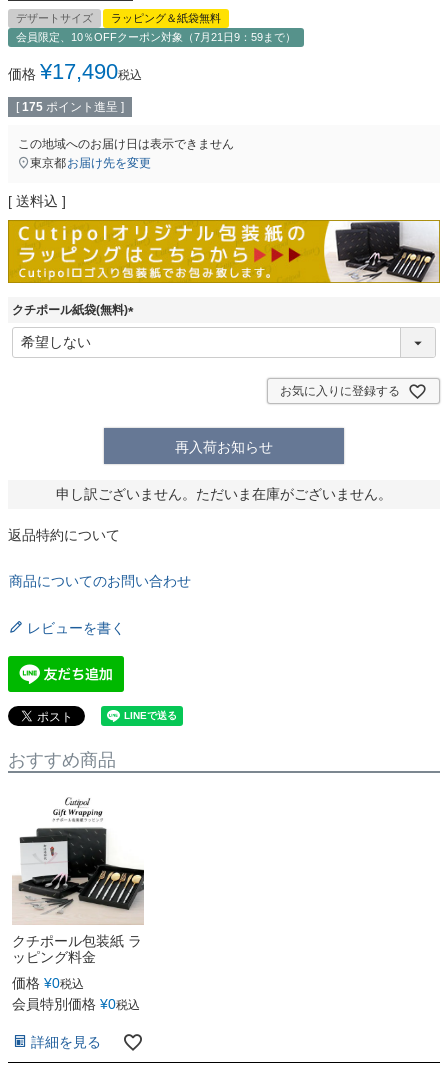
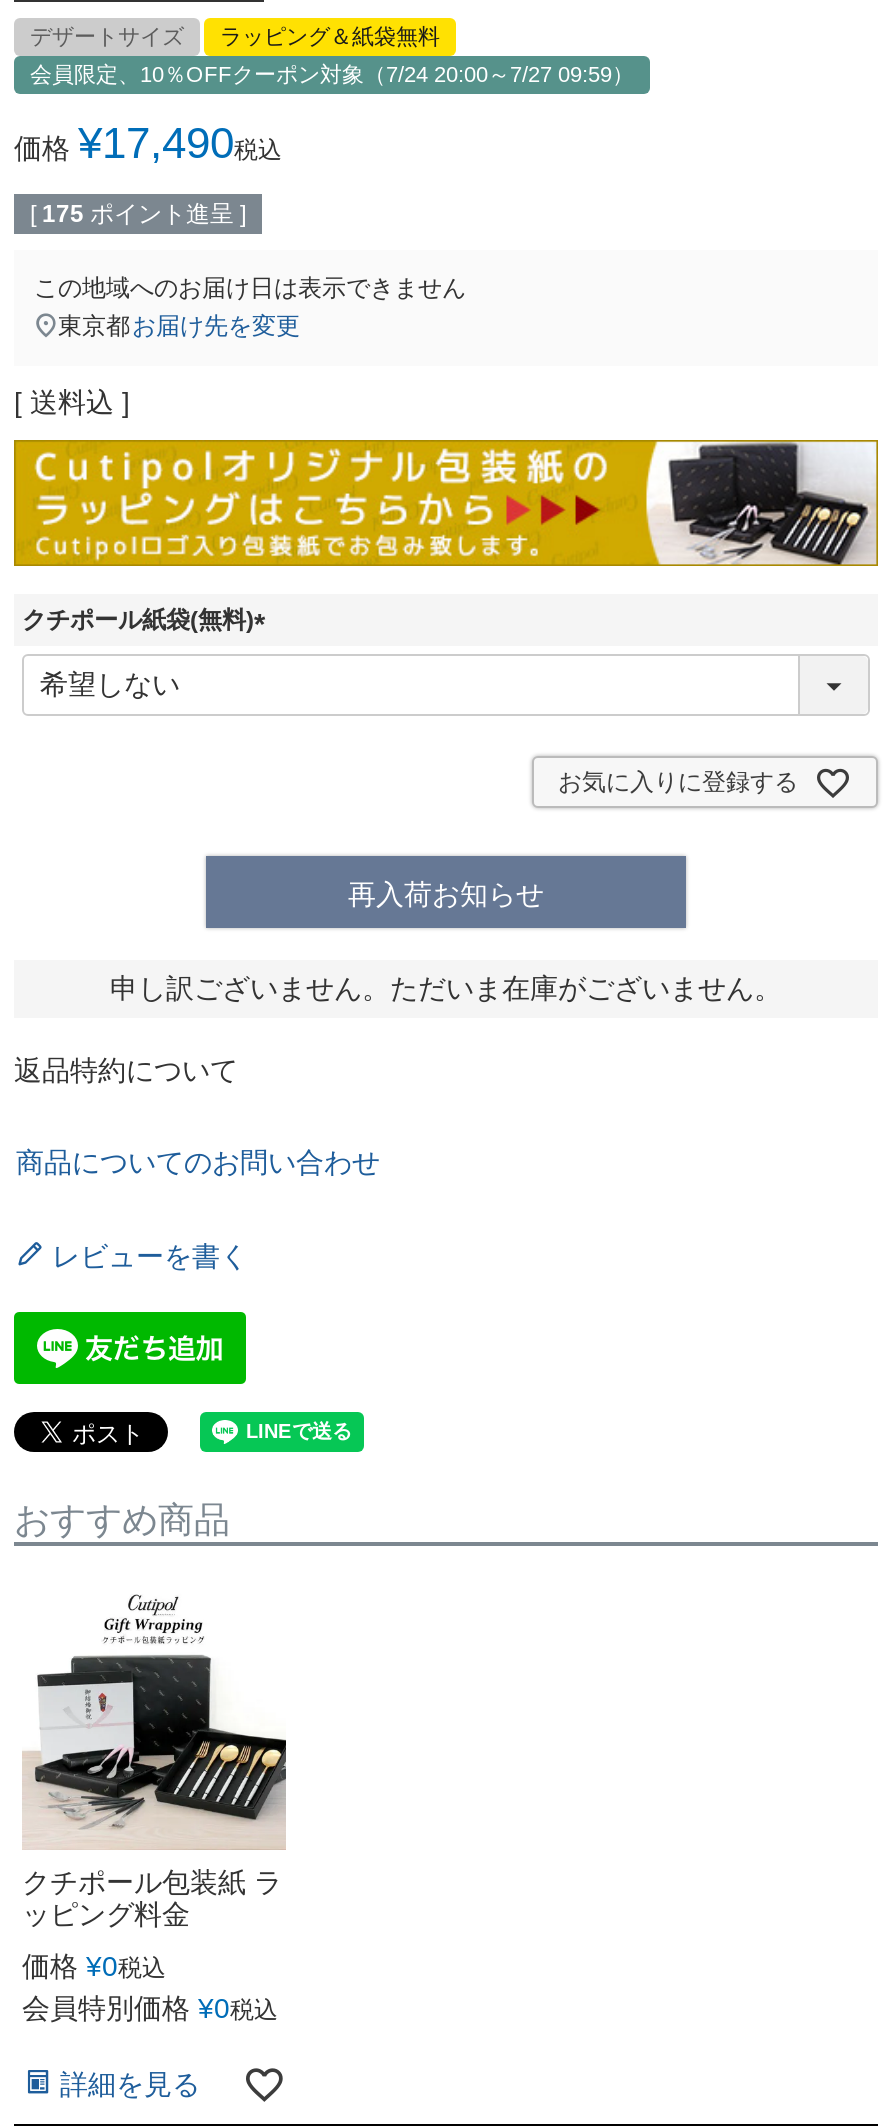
[16,30,296,42] 会員限定、10％OFFクーポン対象（7月21日9：59まで） -> [30,61,634,85] 会員限定、10％OFFクーポン対象（7/24 20:00～7/27 09:59）

